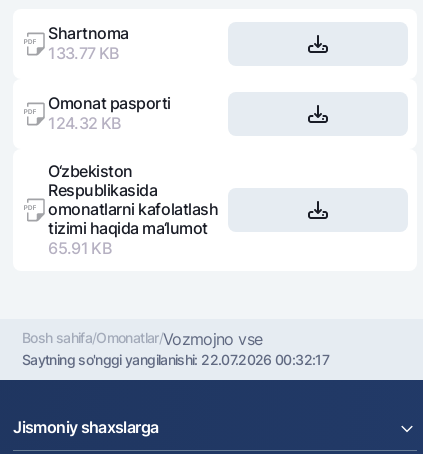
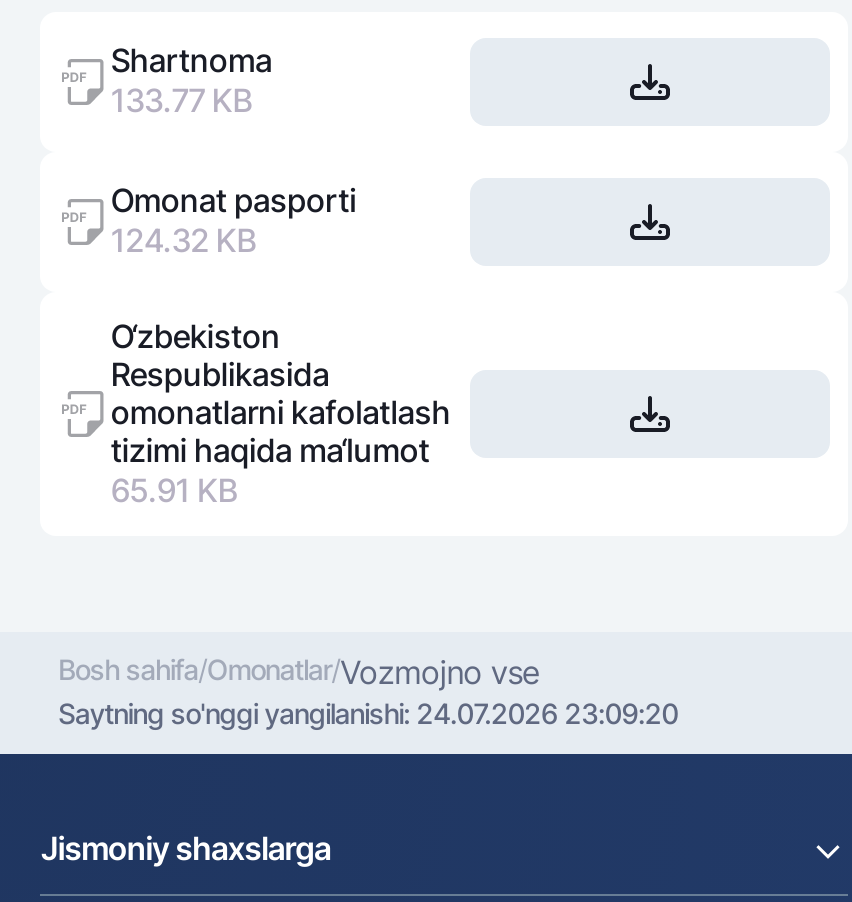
[22,351,329,368] Saytning so'nggi yangilanishi: 22.07.2026 00:32:17 -> [58,695,678,729] Saytning so'nggi yangilanishi: 24.07.2026 23:09:20

